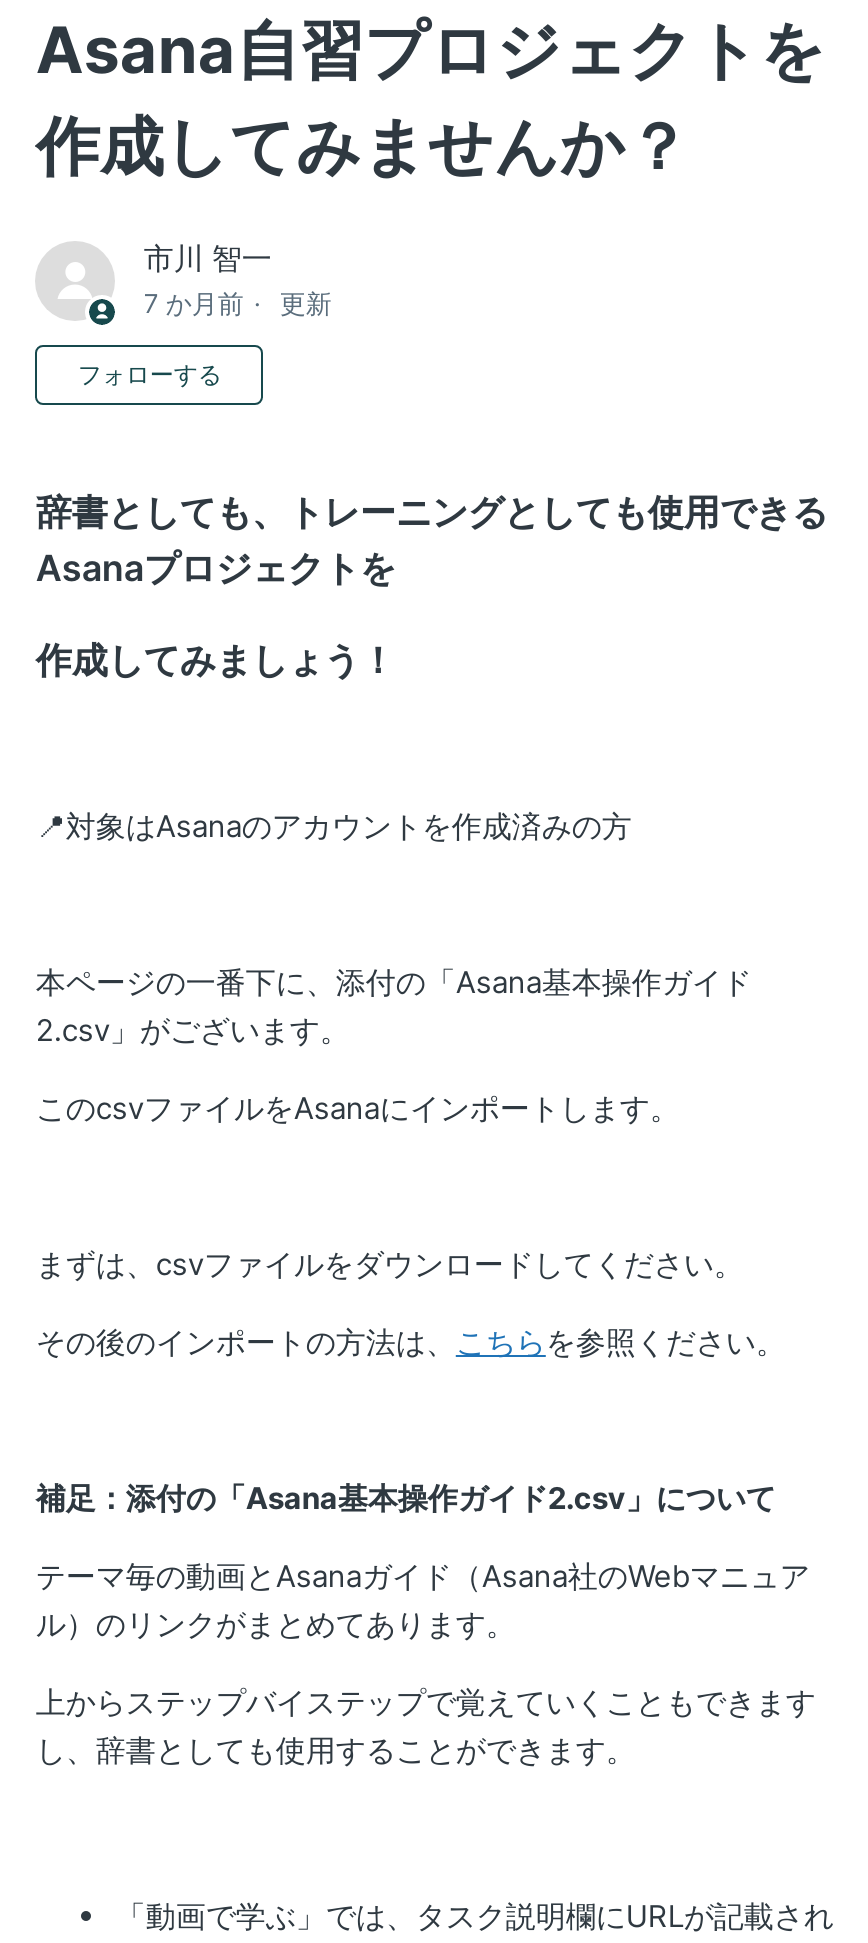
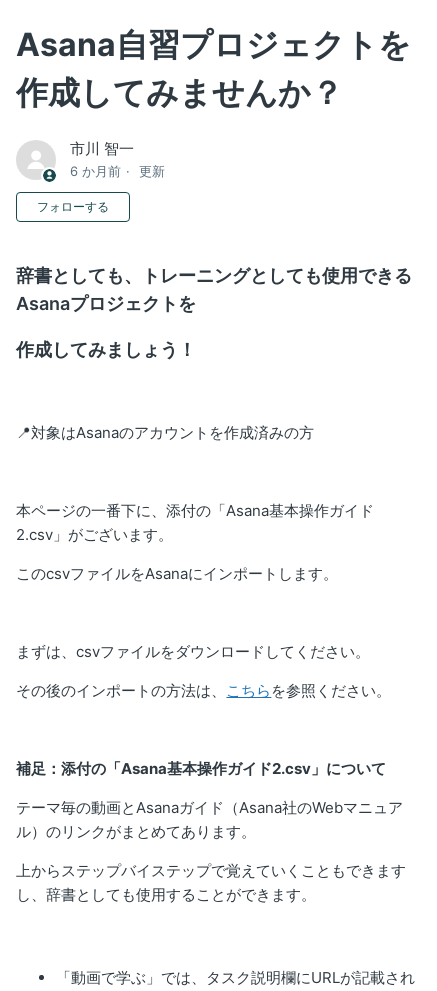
[144,288,332,320] 7 か月前 更新 -> [70,163,165,179] 6 か月前 更新

